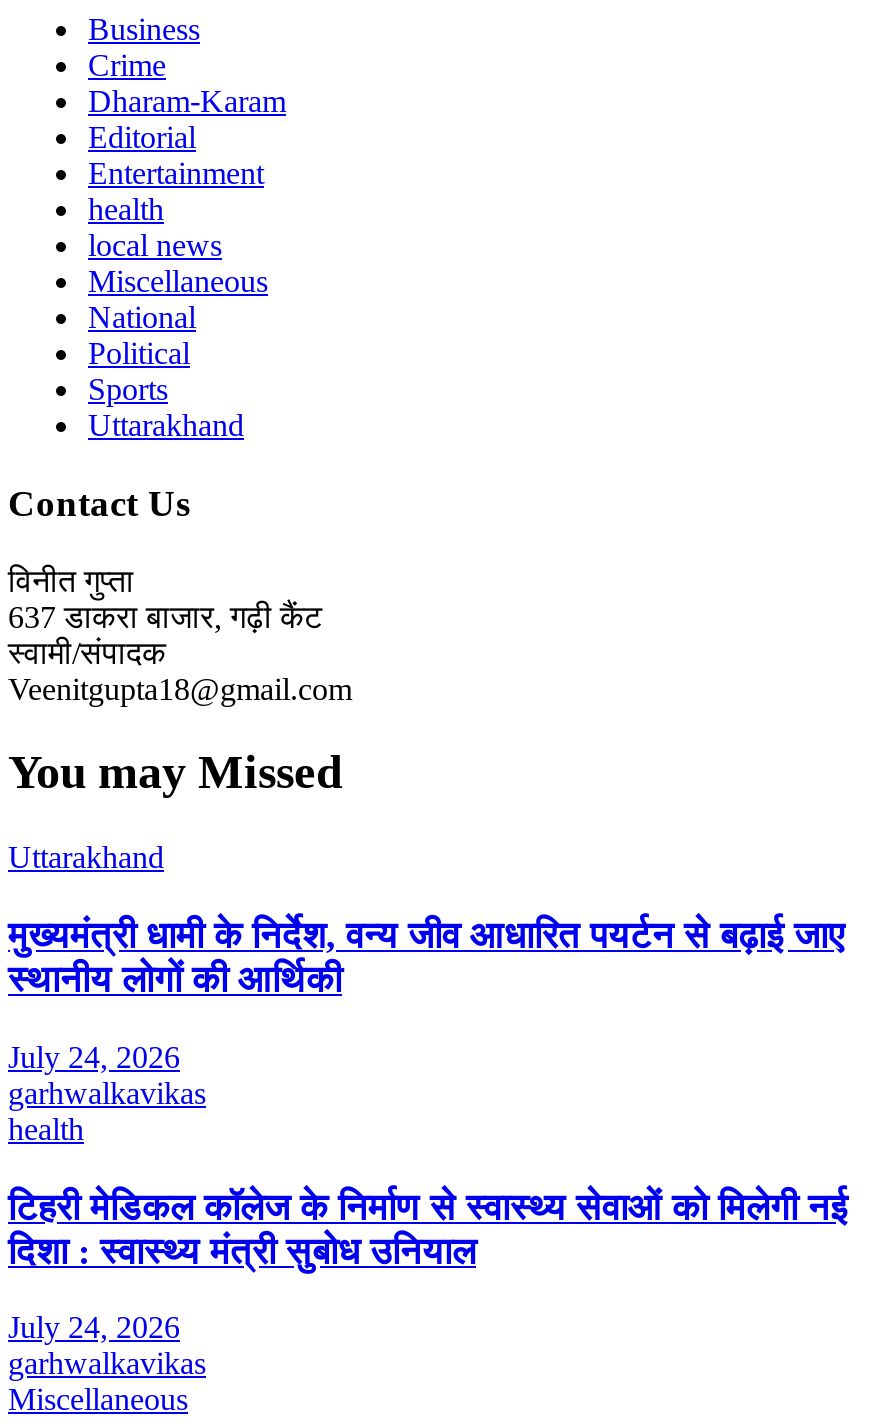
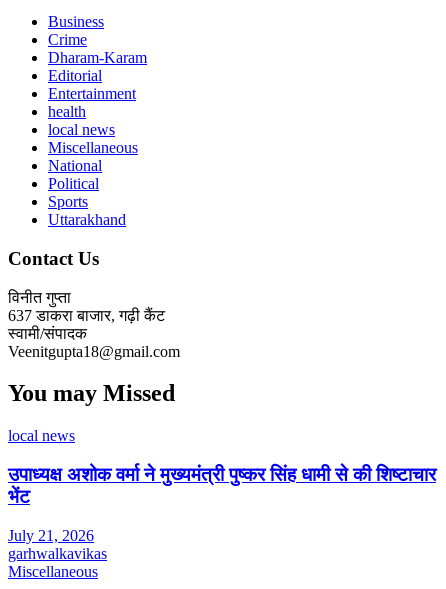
[8,841,848,1344] Uttarakhand | मुख्यमंत्री धामी के निर्देश, वन्य जीव आधारित पयर्टन से बढ़ाई जाए | स्थानीय लोगों की आर्थिकी | July 24, 2026 | garhwalkavikas | health | टिहरी मेडिकल कॉलेज के निर्माण से स्वास्थ्य सेवाओं को मिलेगी नई | दिशा : स्वास्थ्य मंत्री सुबोध उनियाल | July 24, 2026 -> [8,427,436,544] local news | उपाध्यक्ष अशोक वर्मा ने मुख्यमंत्री पुष्कर सिंह धामी से की शिष्टाचार | भेंट | July 21, 2026

